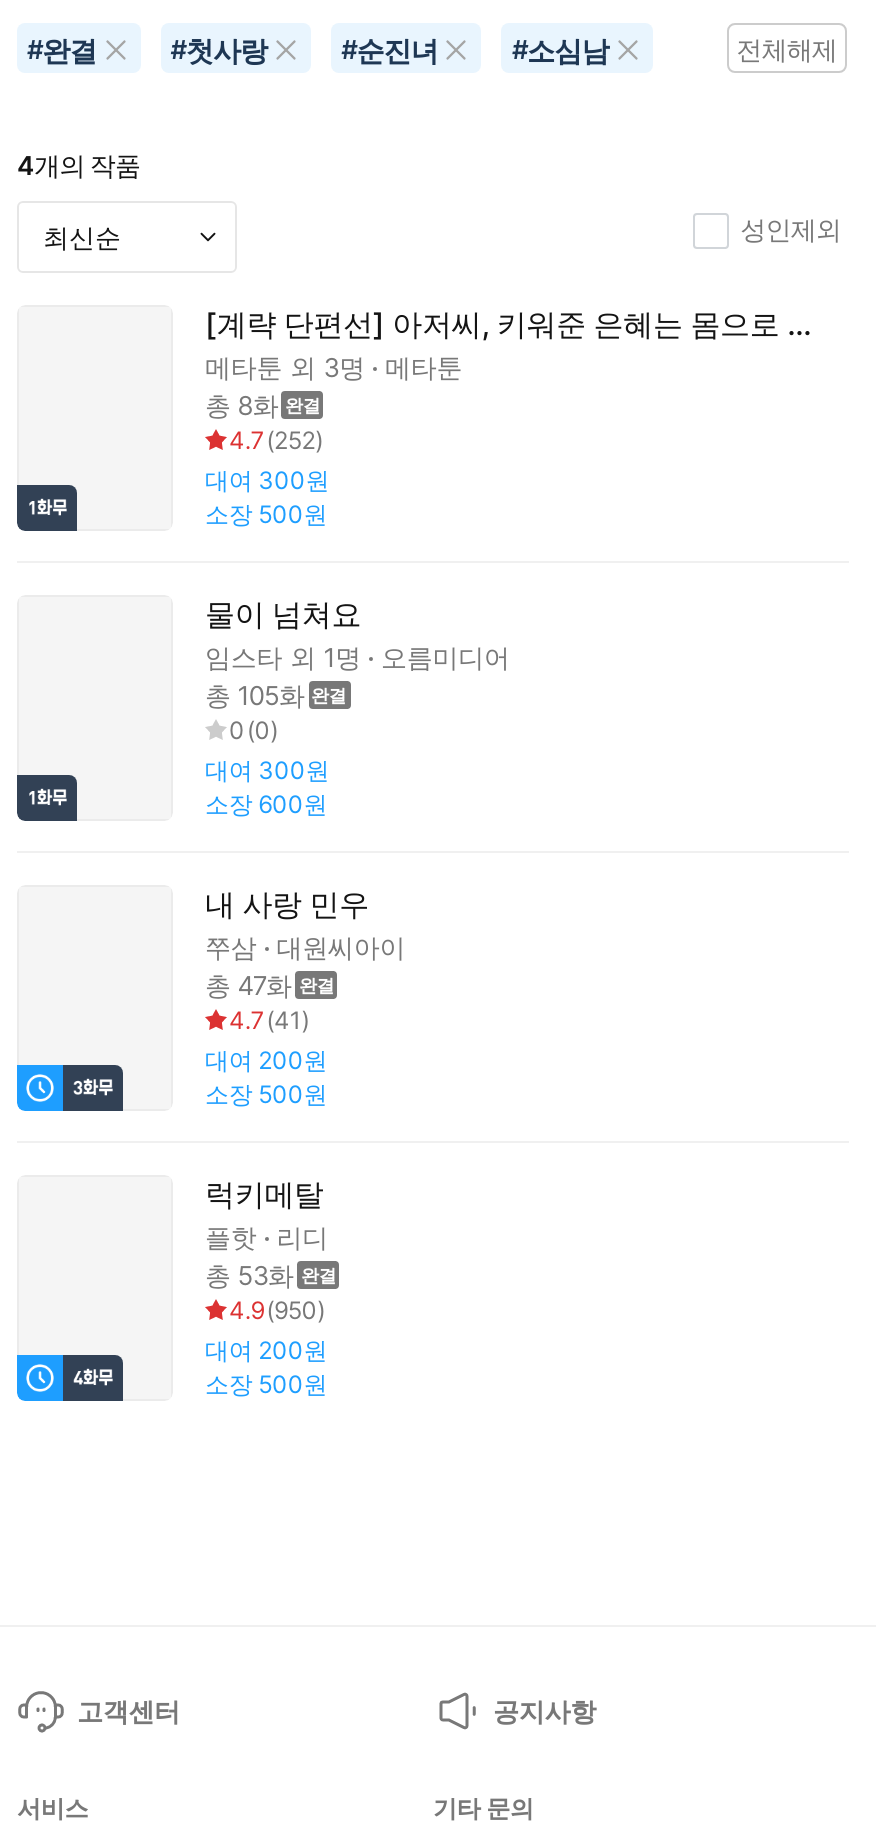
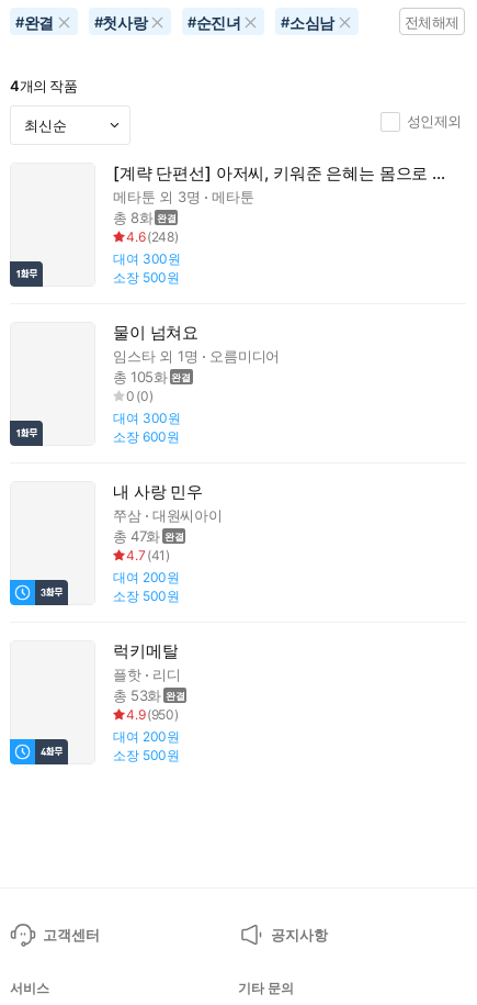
[229,425,323,455] 4.7 (252) -> [126,228,179,245] 4.6 (248)

